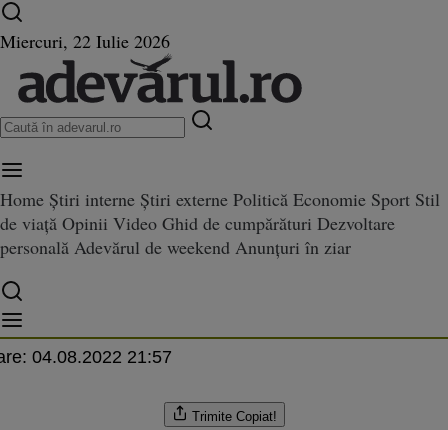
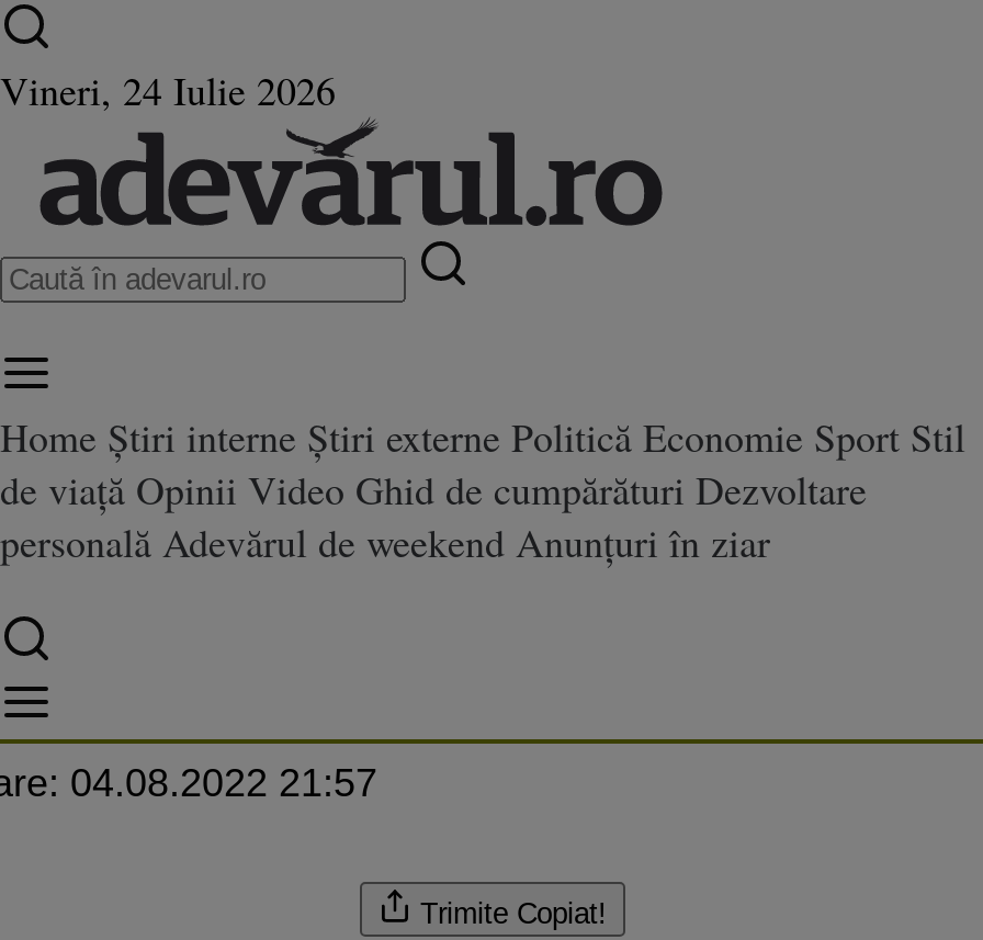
[0,29,170,53] Miercuri, 22 Iulie 2026 -> [0,64,336,116] Vineri, 24 Iulie 2026

